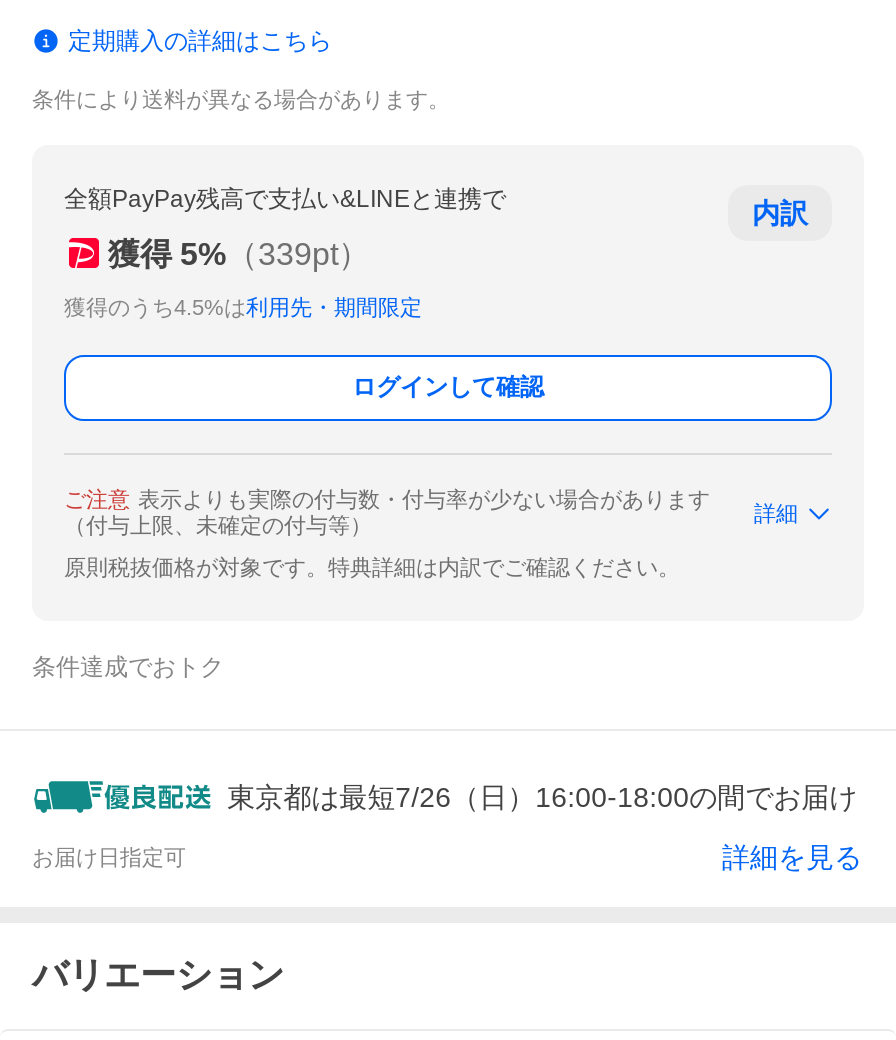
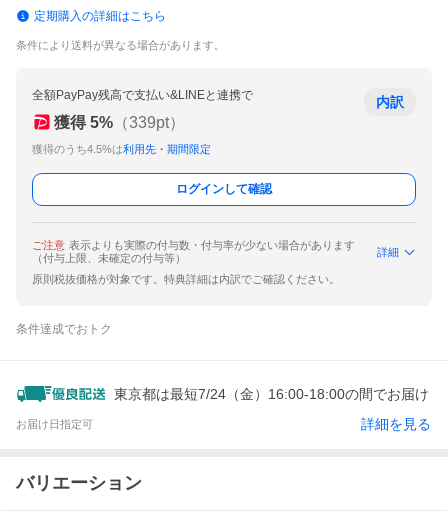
[227,781,857,813] 東京都は最短7/26（日）16:00-18:00の間でお届け -> [114,386,429,402] 東京都は最短7/24（金）16:00-18:00の間でお届け

